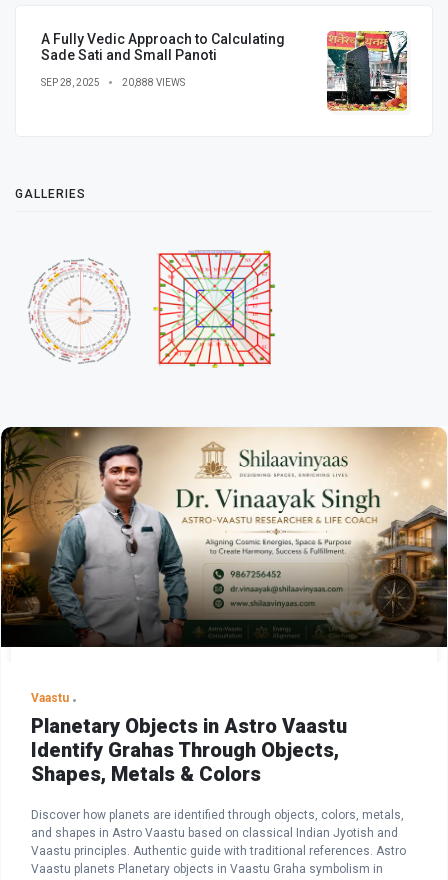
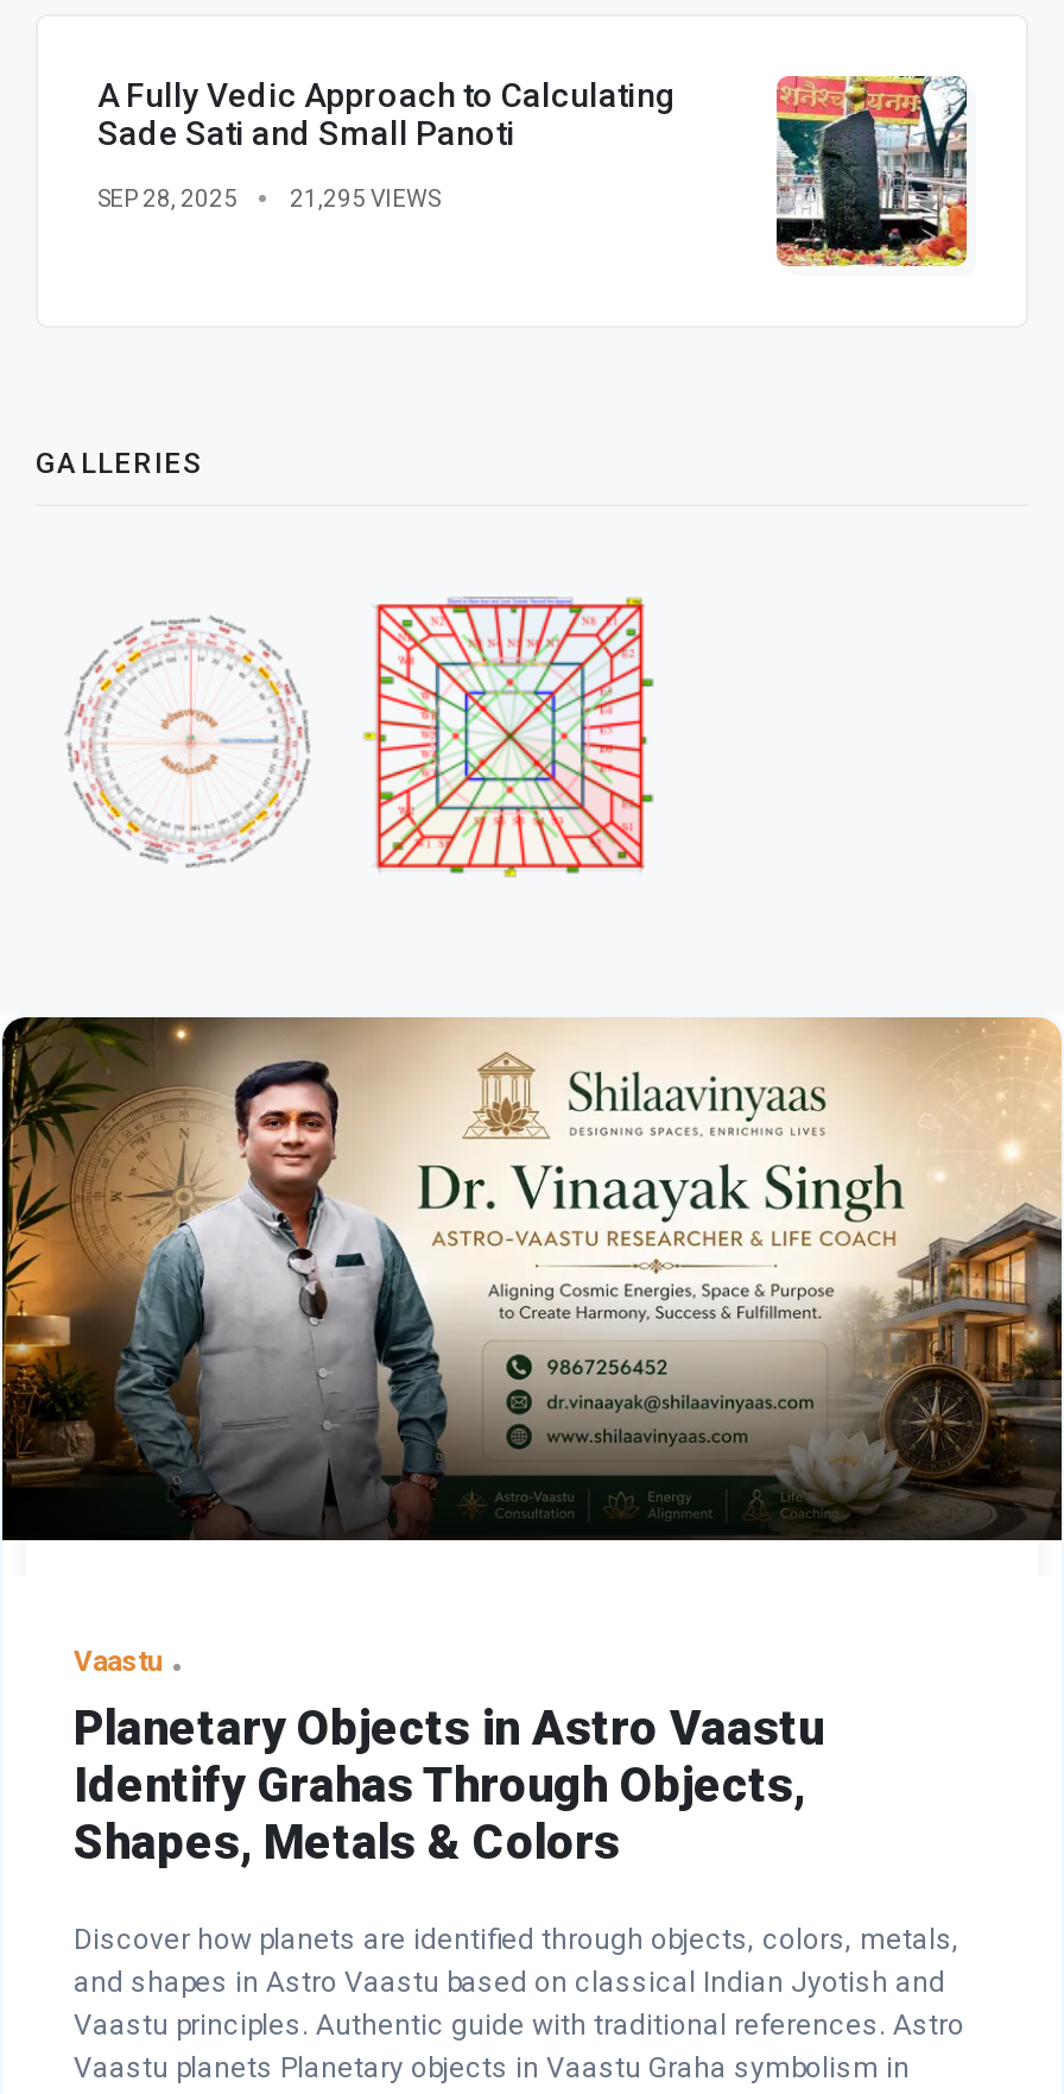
[41,77,185,88] SEP 28, 2025 20,888 VIEWS -> [97,184,439,211] SEP 28, 2025 21,295 VIEWS

